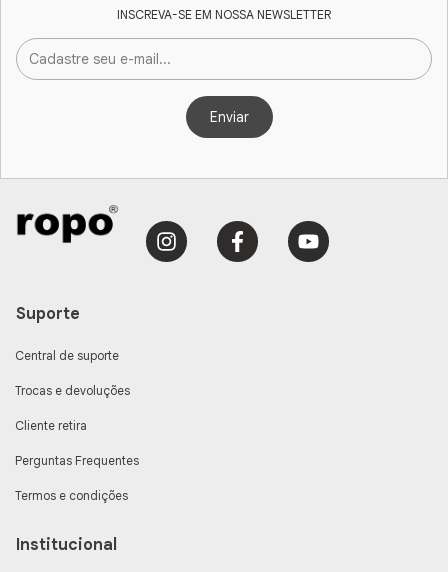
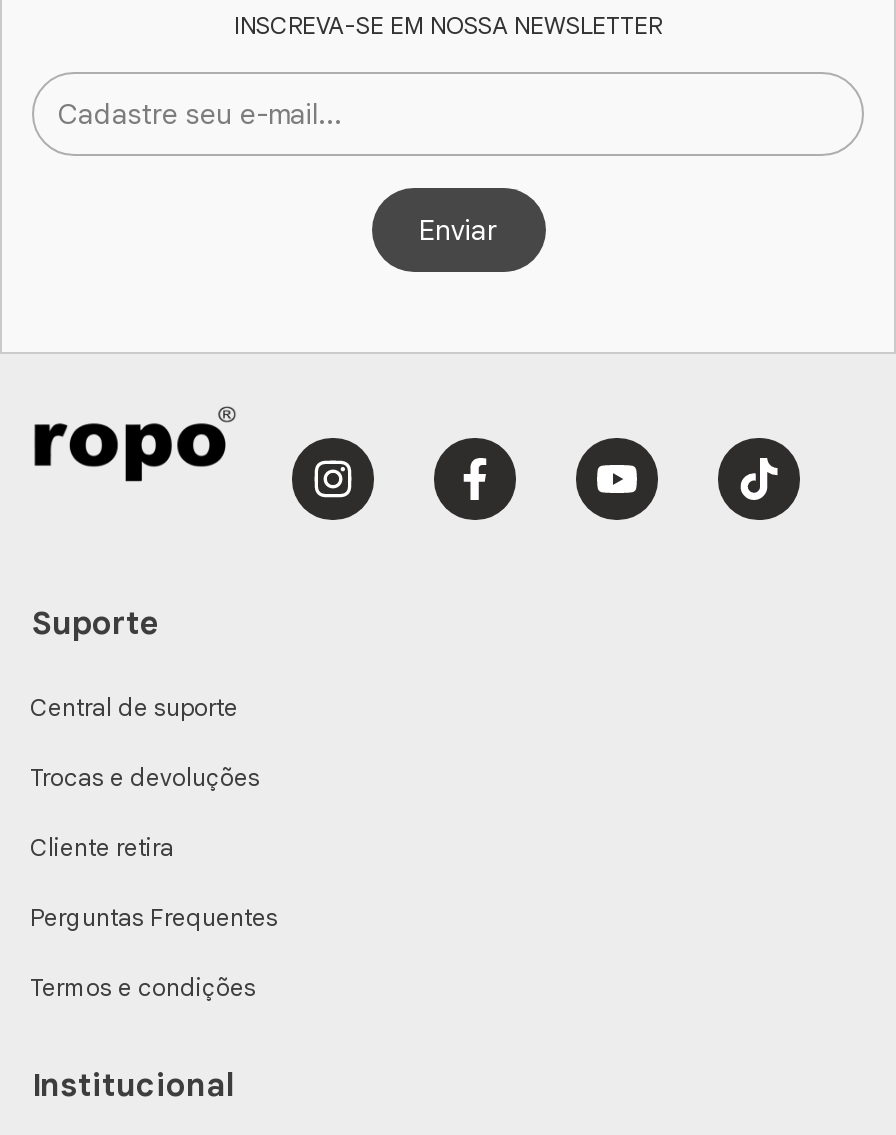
none -> [716,436,802,522] [image]

